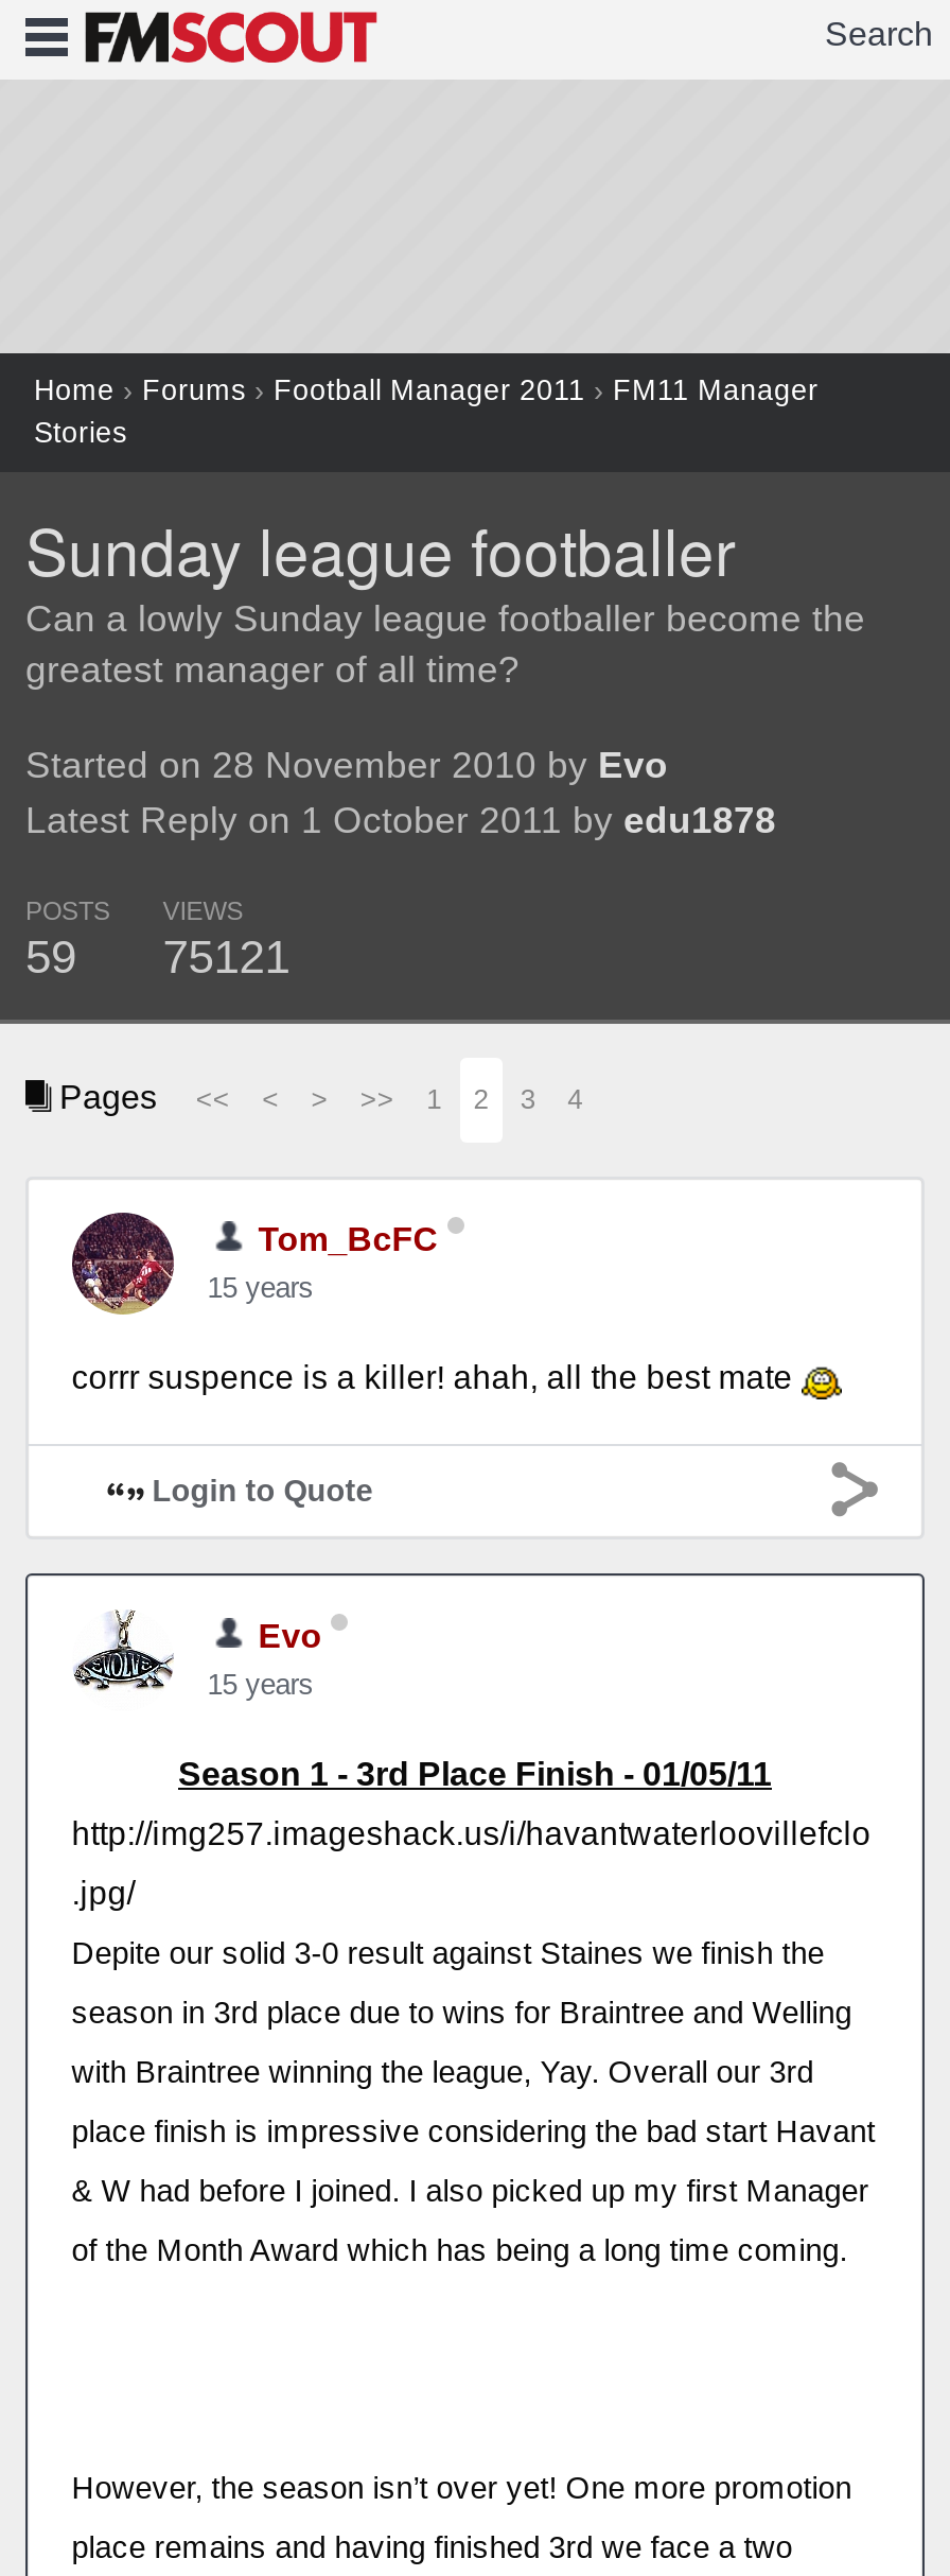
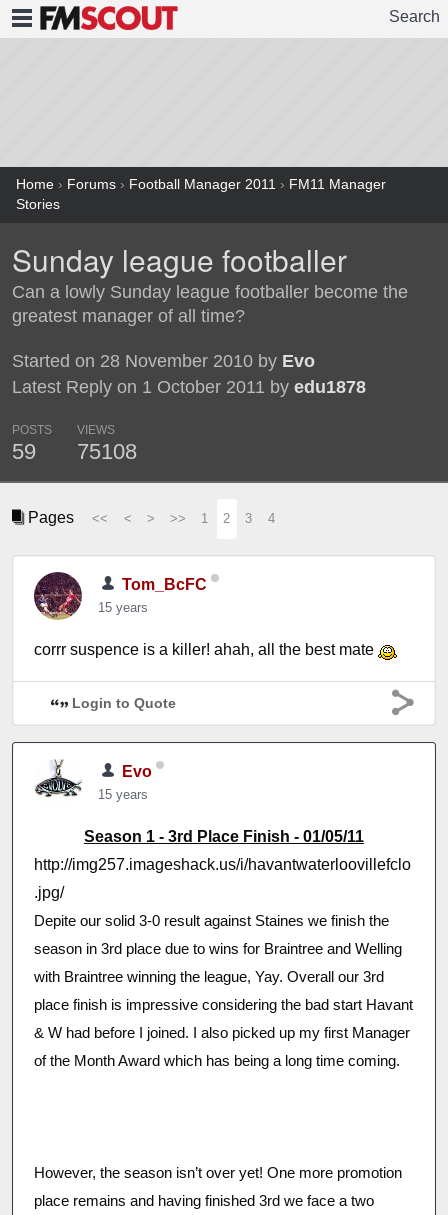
[25,931,290,984] 59 75121 -> [12,439,137,464] 59 75108

